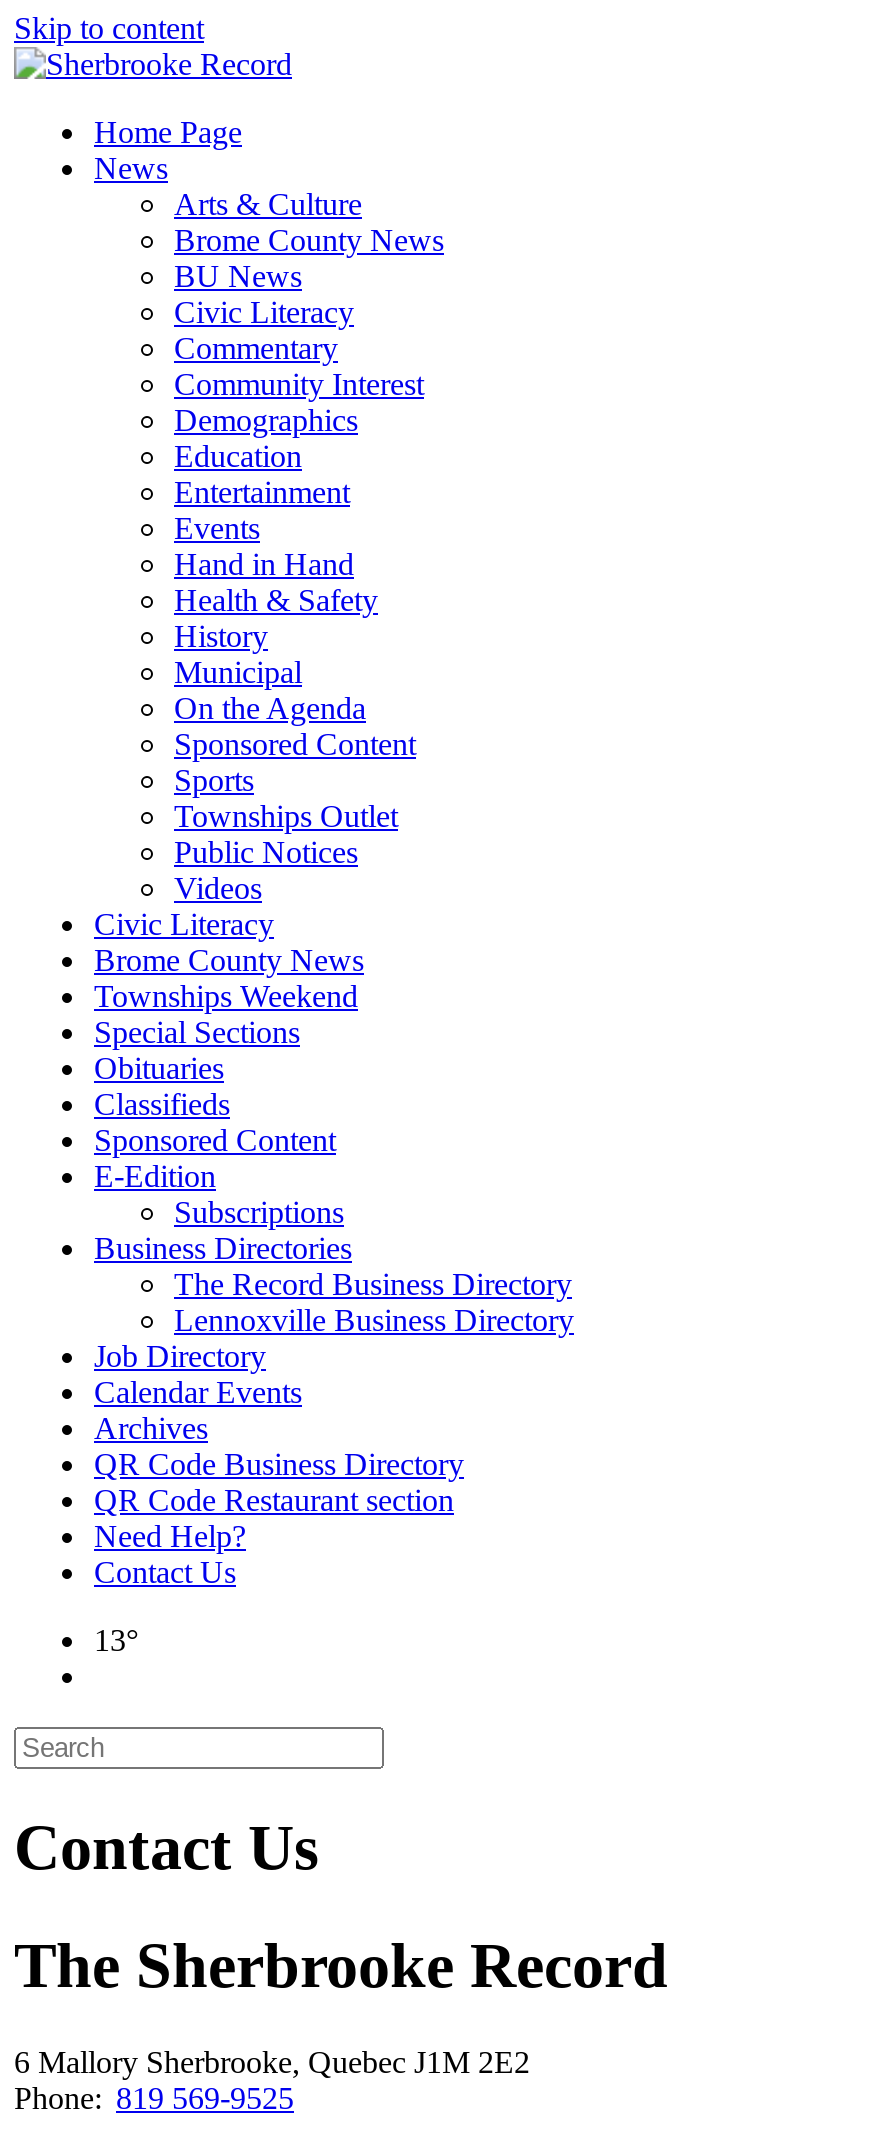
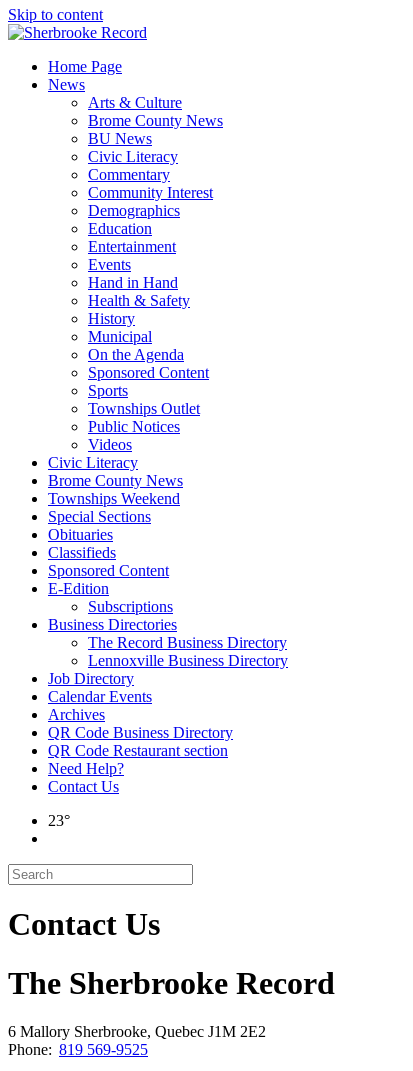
[94,1623,138,1657] 13° -> [48,812,70,829] 23°

